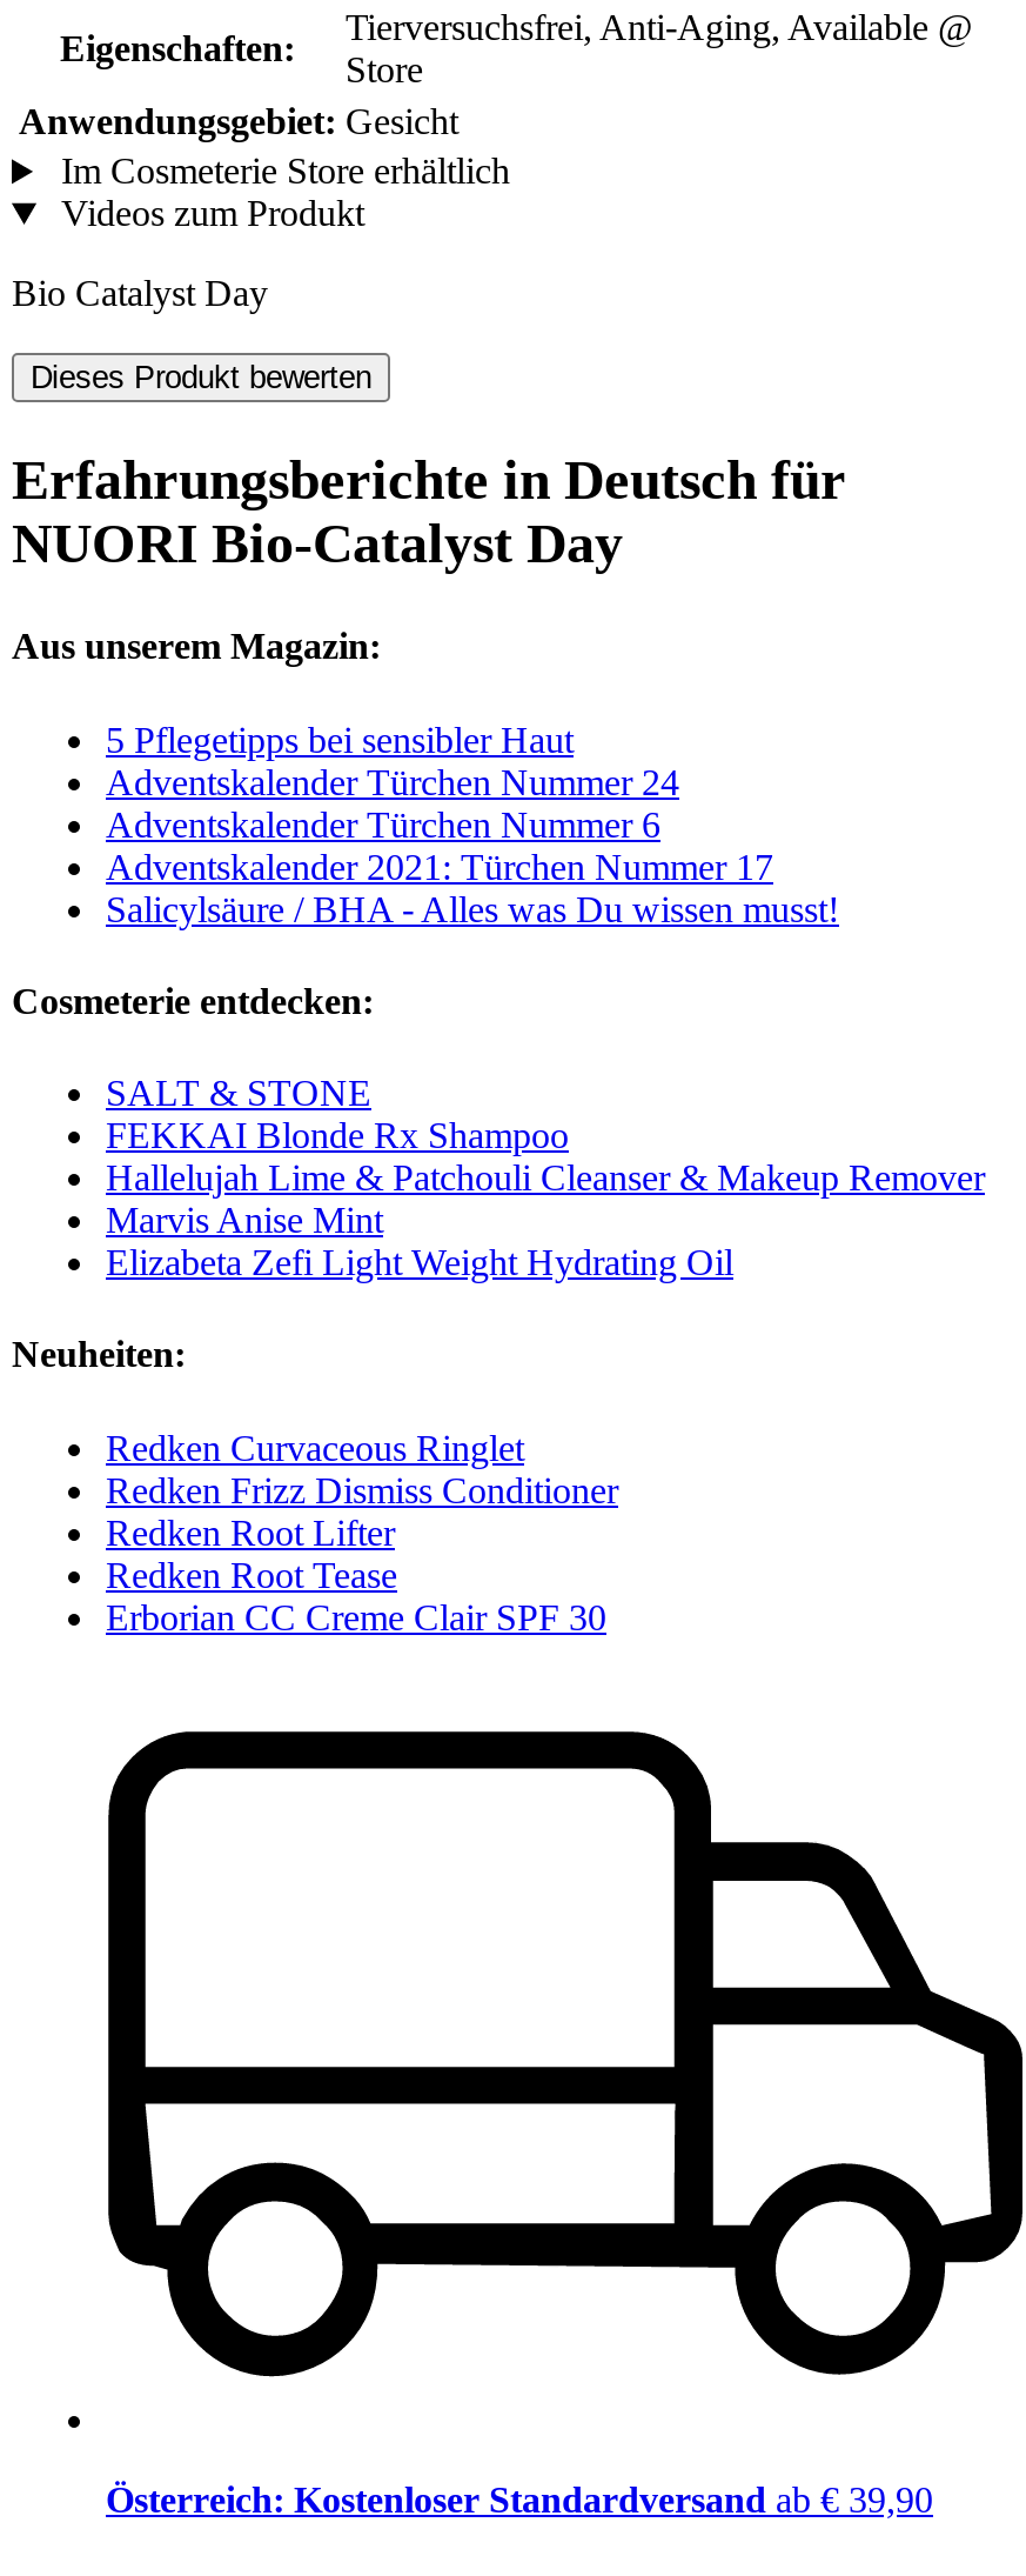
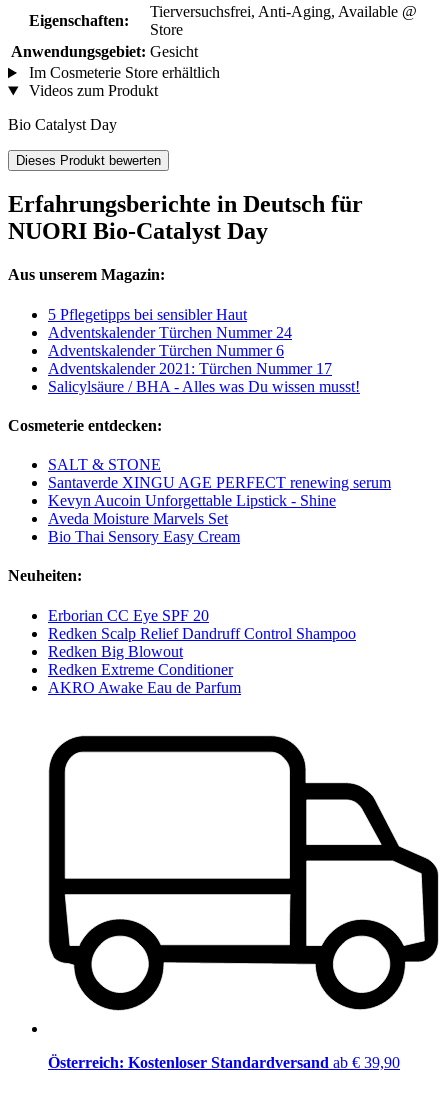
[106,1116,985,1283] FEKKAI Blonde Rx Shampoo | Hallelujah Lime & Patchouli Cleanser & Makeup Remover | Marvis Anise Mint | Elizabeta Zefi Light Weight Hydrating Oil -> [48,474,391,545] Santaverde XINGU AGE PERFECT renewing serum | Kevyn Aucoin Unforgettable Lipstick - Shine | Aveda Moisture Marvels Set | Bio Thai Sensory Easy Cream
[106,1427,618,1637] Redken Curvaceous Ringlet | Redken Frizz Dismiss Conditioner | Redken Root Lifter | Redken Root Tease | Erborian CC Creme Clair SPF 30 -> [48,607,356,696] Erborian CC Eye SPF 20 | Redken Scalp Relief Dandruff Control Shampoo | Redken Big Blowout | Redken Extreme Conditioner | AKRO Awake Eau de Parfum

